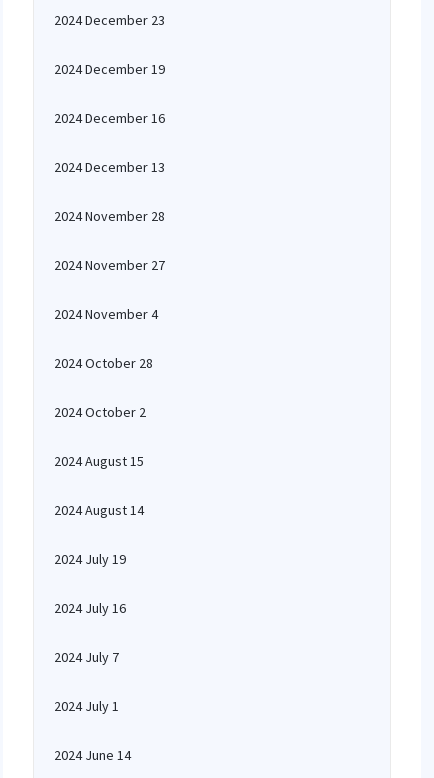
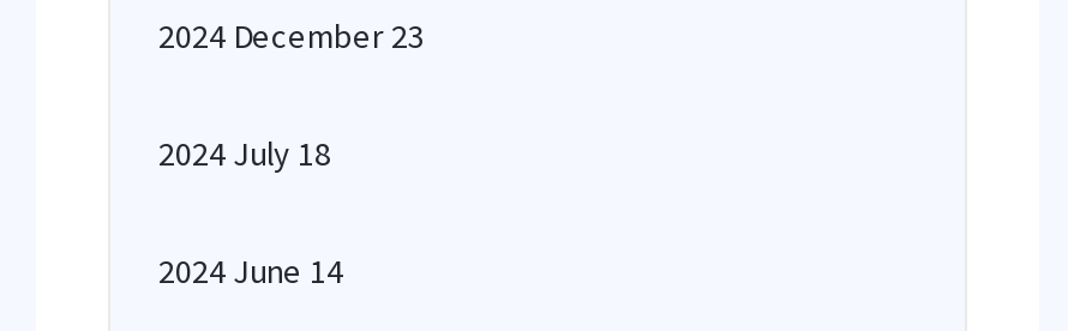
[54,60,165,715] 2024 December 19 | 2024 December 16 | 2024 December 13 | 2024 November 28 | 2024 November 27 | 2024 November 4 | 2024 October 28 | 2024 October 2 | 2024 August 15 | 2024 August 14 | 2024 July 19 | 2024 July 16 | 2024 July 7 | 2024 July 1 -> [158,132,331,175] 2024 July 18

